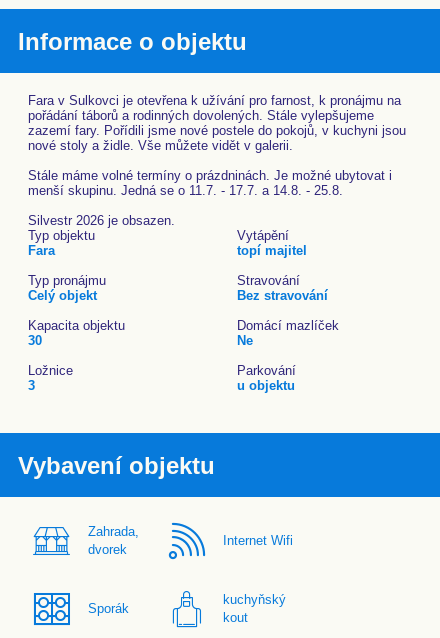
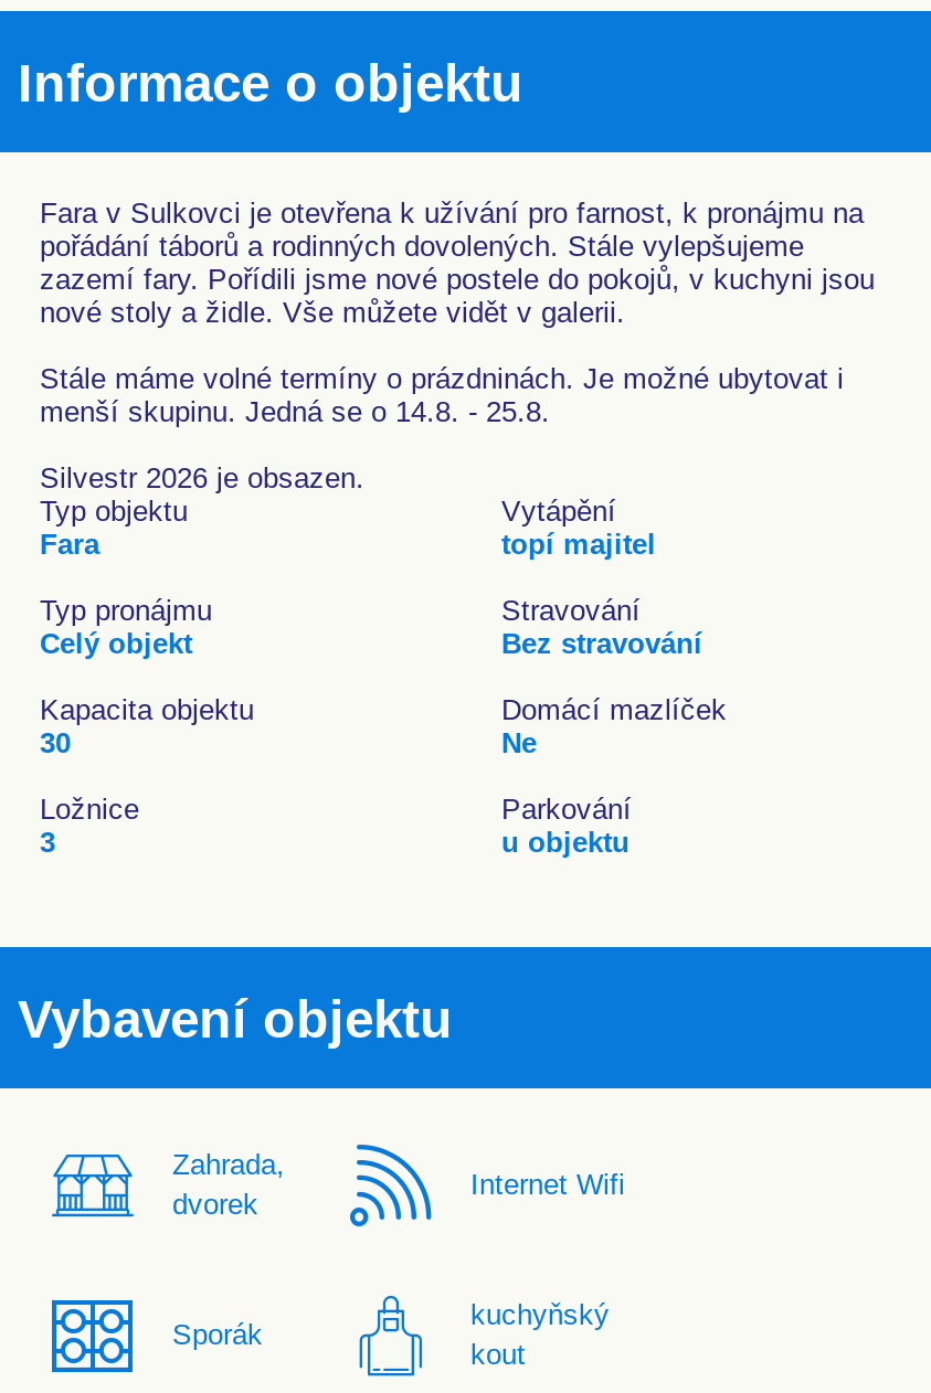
[28,183,343,198] menší skupinu. Jedná se o 11.7. - 17.7. a 14.8. - 25.8. -> [40,396,550,429] menší skupinu. Jedná se o 14.8. - 25.8.

